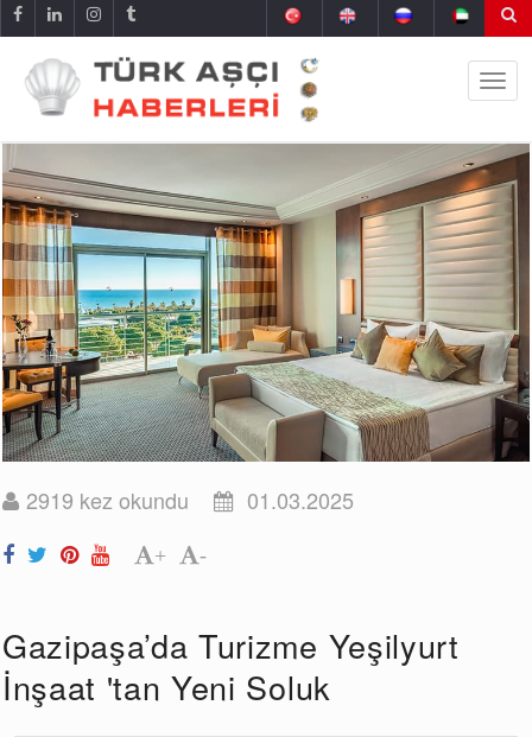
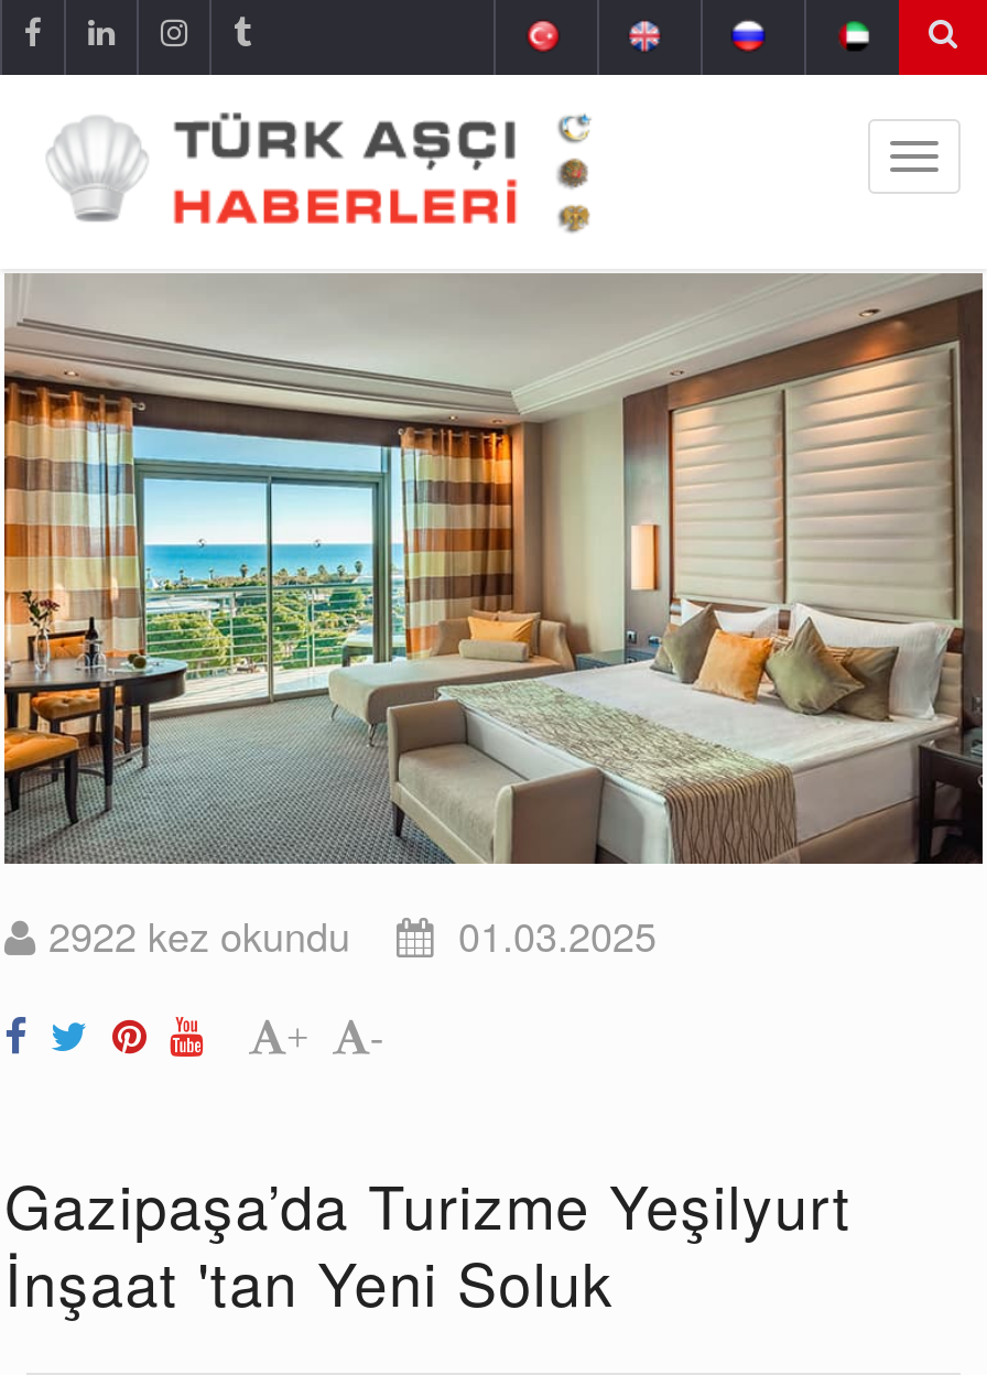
[26,485,354,516] 2919 kez okundu 01.03.2025 -> [48,907,657,964] 2922 kez okundu 01.03.2025

